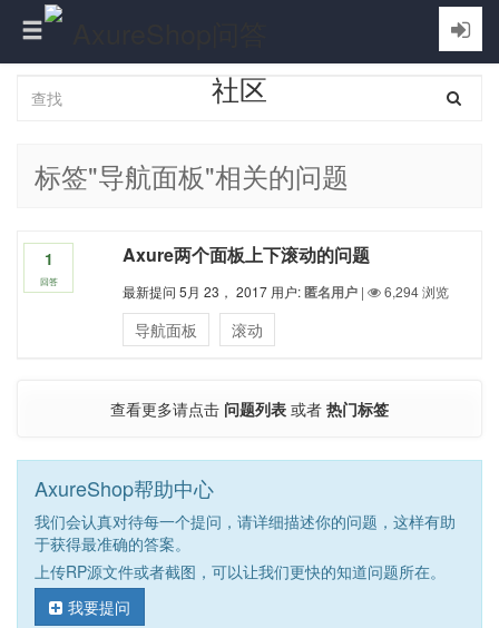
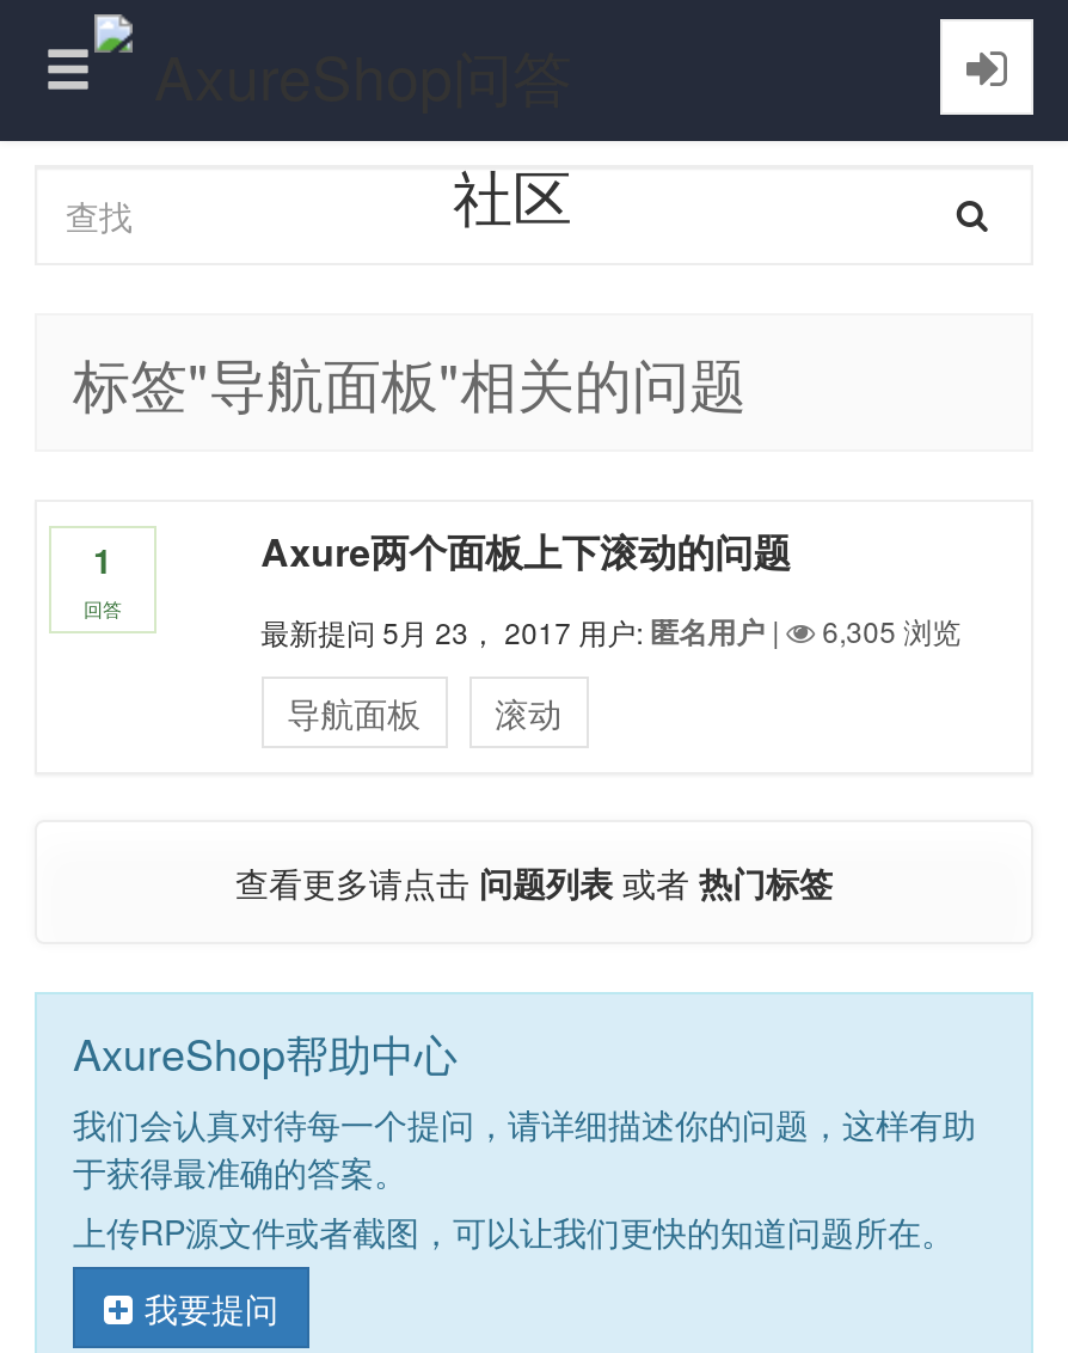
[384,282,448,301] 6,294浏览 -> [822,610,961,651] 6,305浏览

